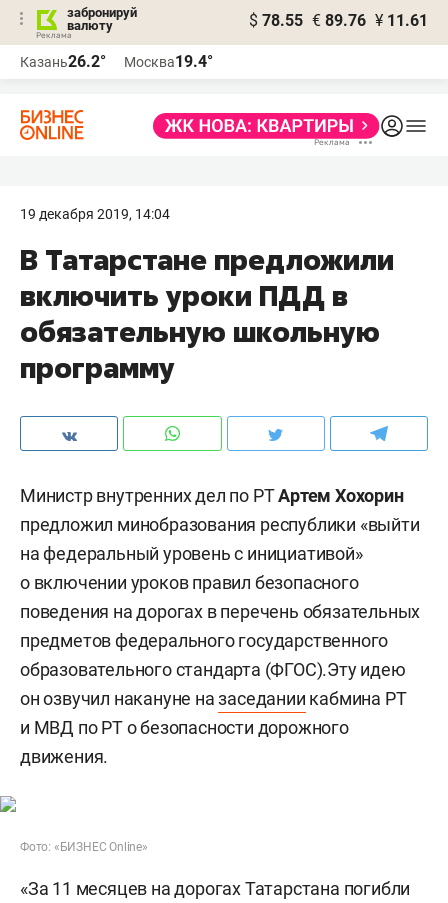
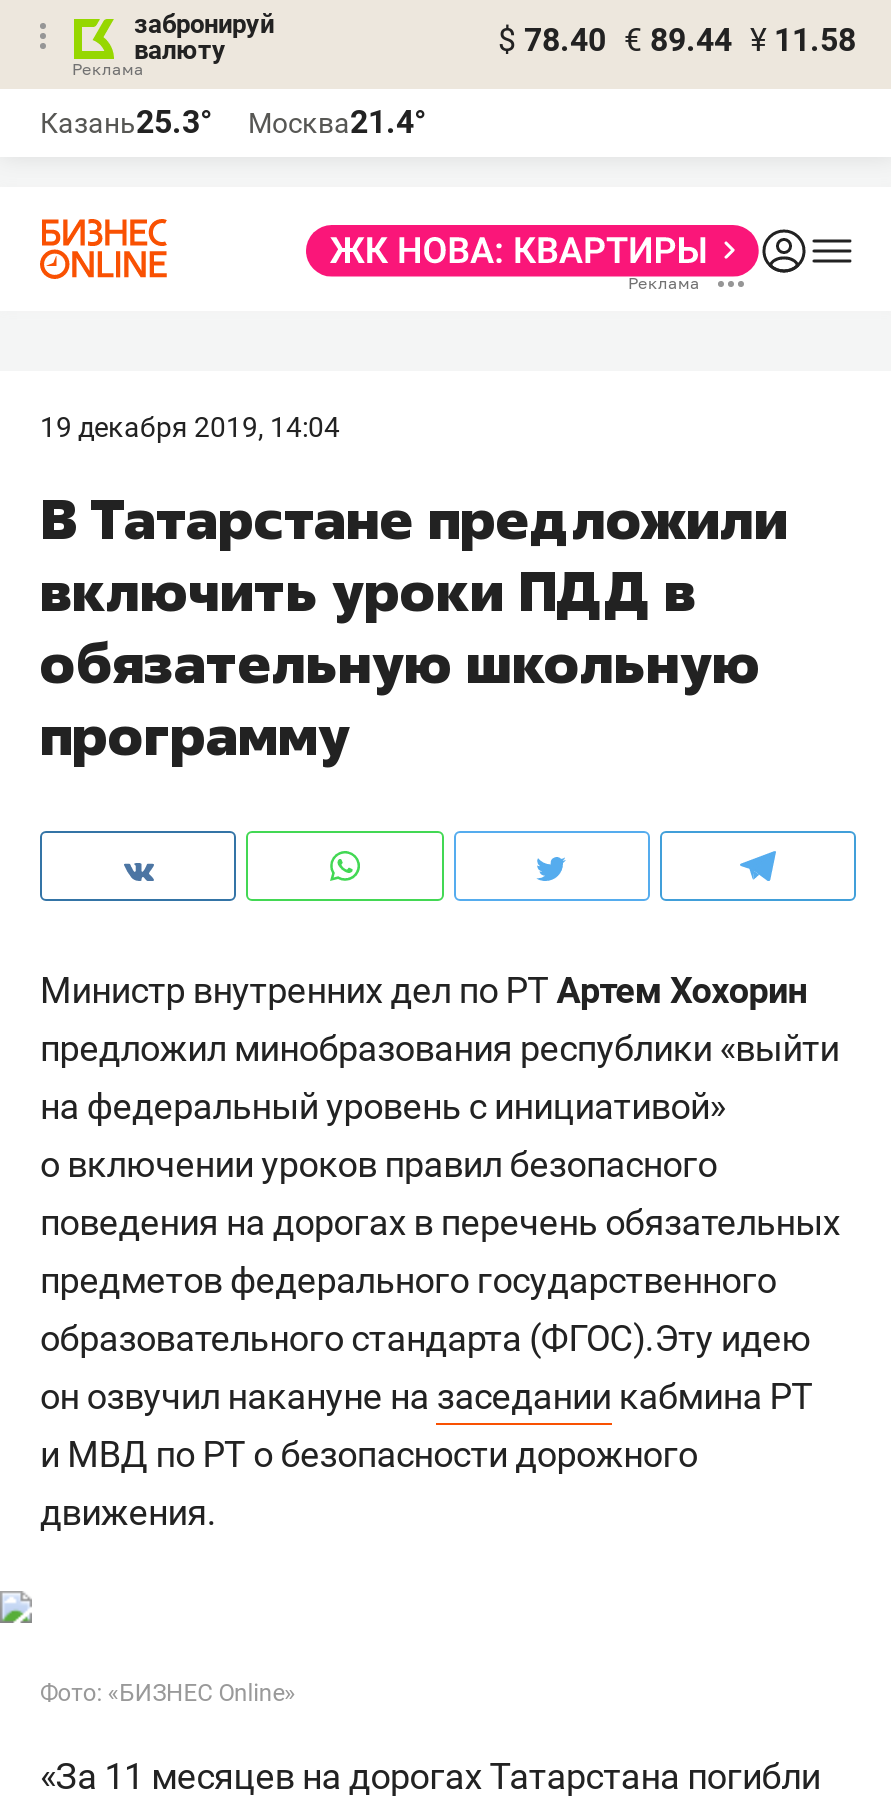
[249,11,428,30] $ 78.55 € 89.76 ¥ 11.61 -> [498,21,856,59] $ 78.40 € 89.44 ¥ 11.58
[20,52,106,71] Казань26.2° -> [40,103,212,141] Казань25.3°
[124,52,213,71] Москва19.4° -> [248,103,426,141] Москва21.4°

